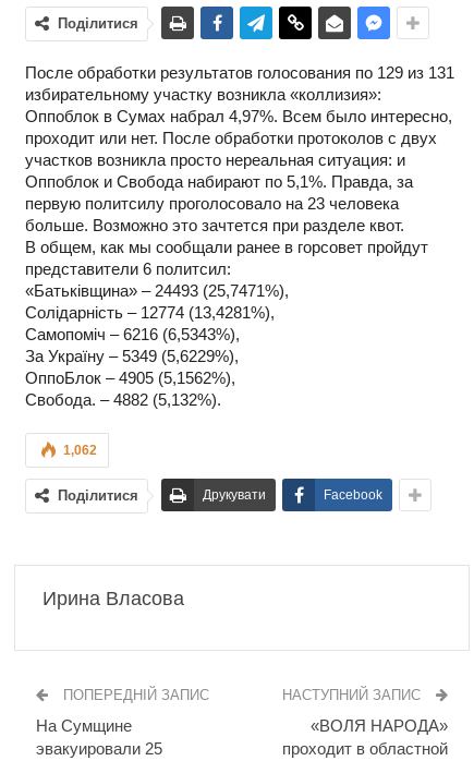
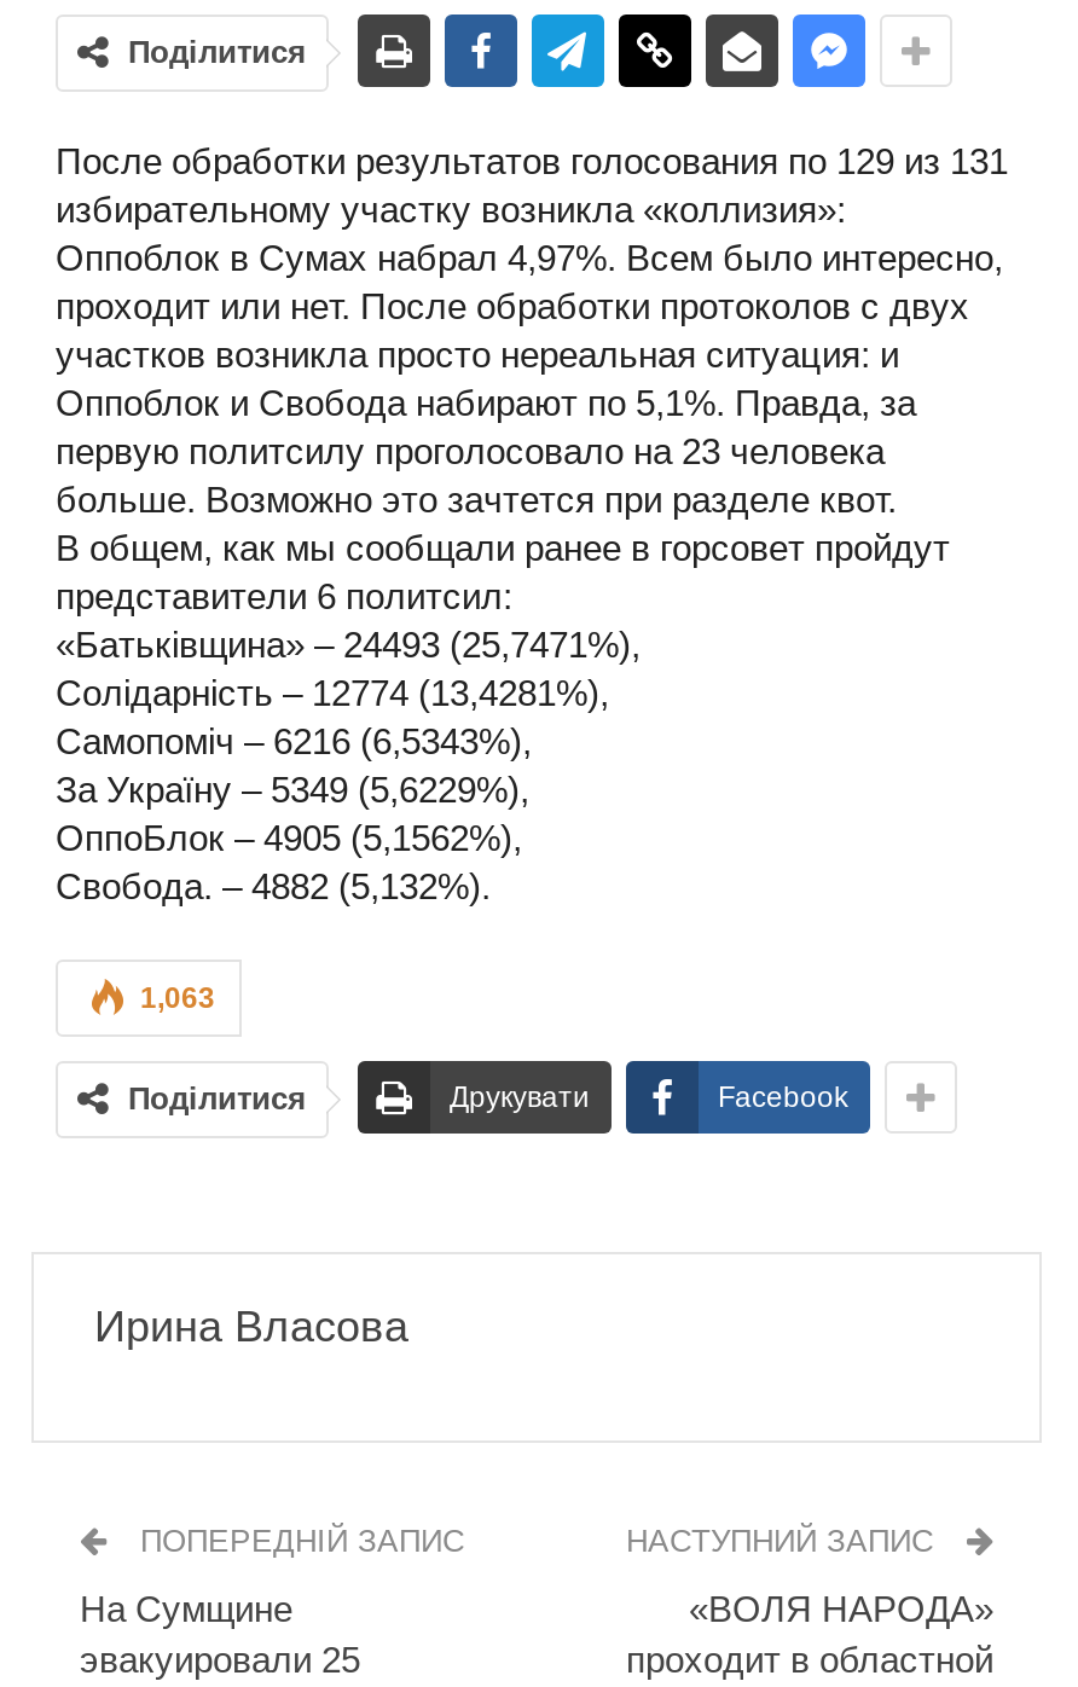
[63,443,97,458] 1,062 -> [140,982,215,1016] 1,063

